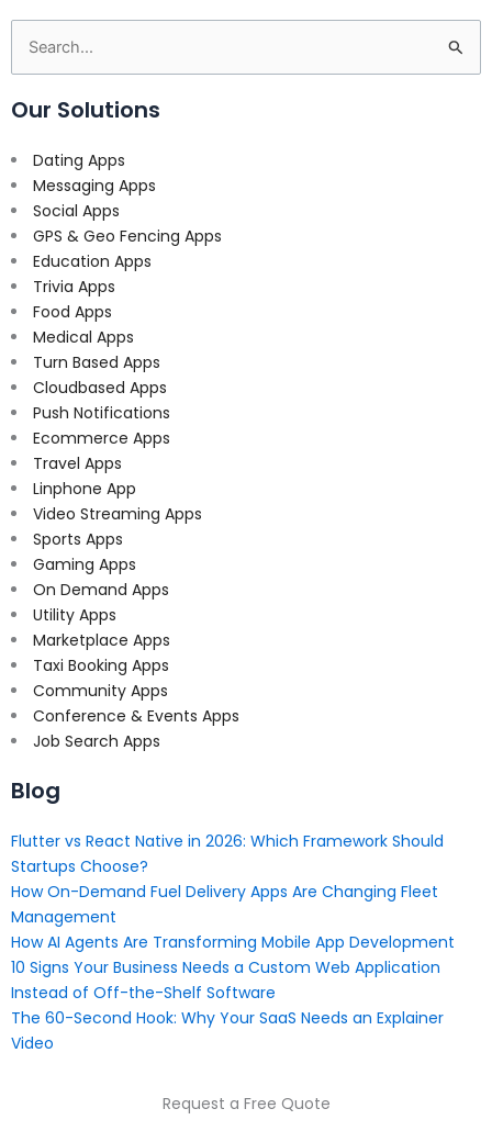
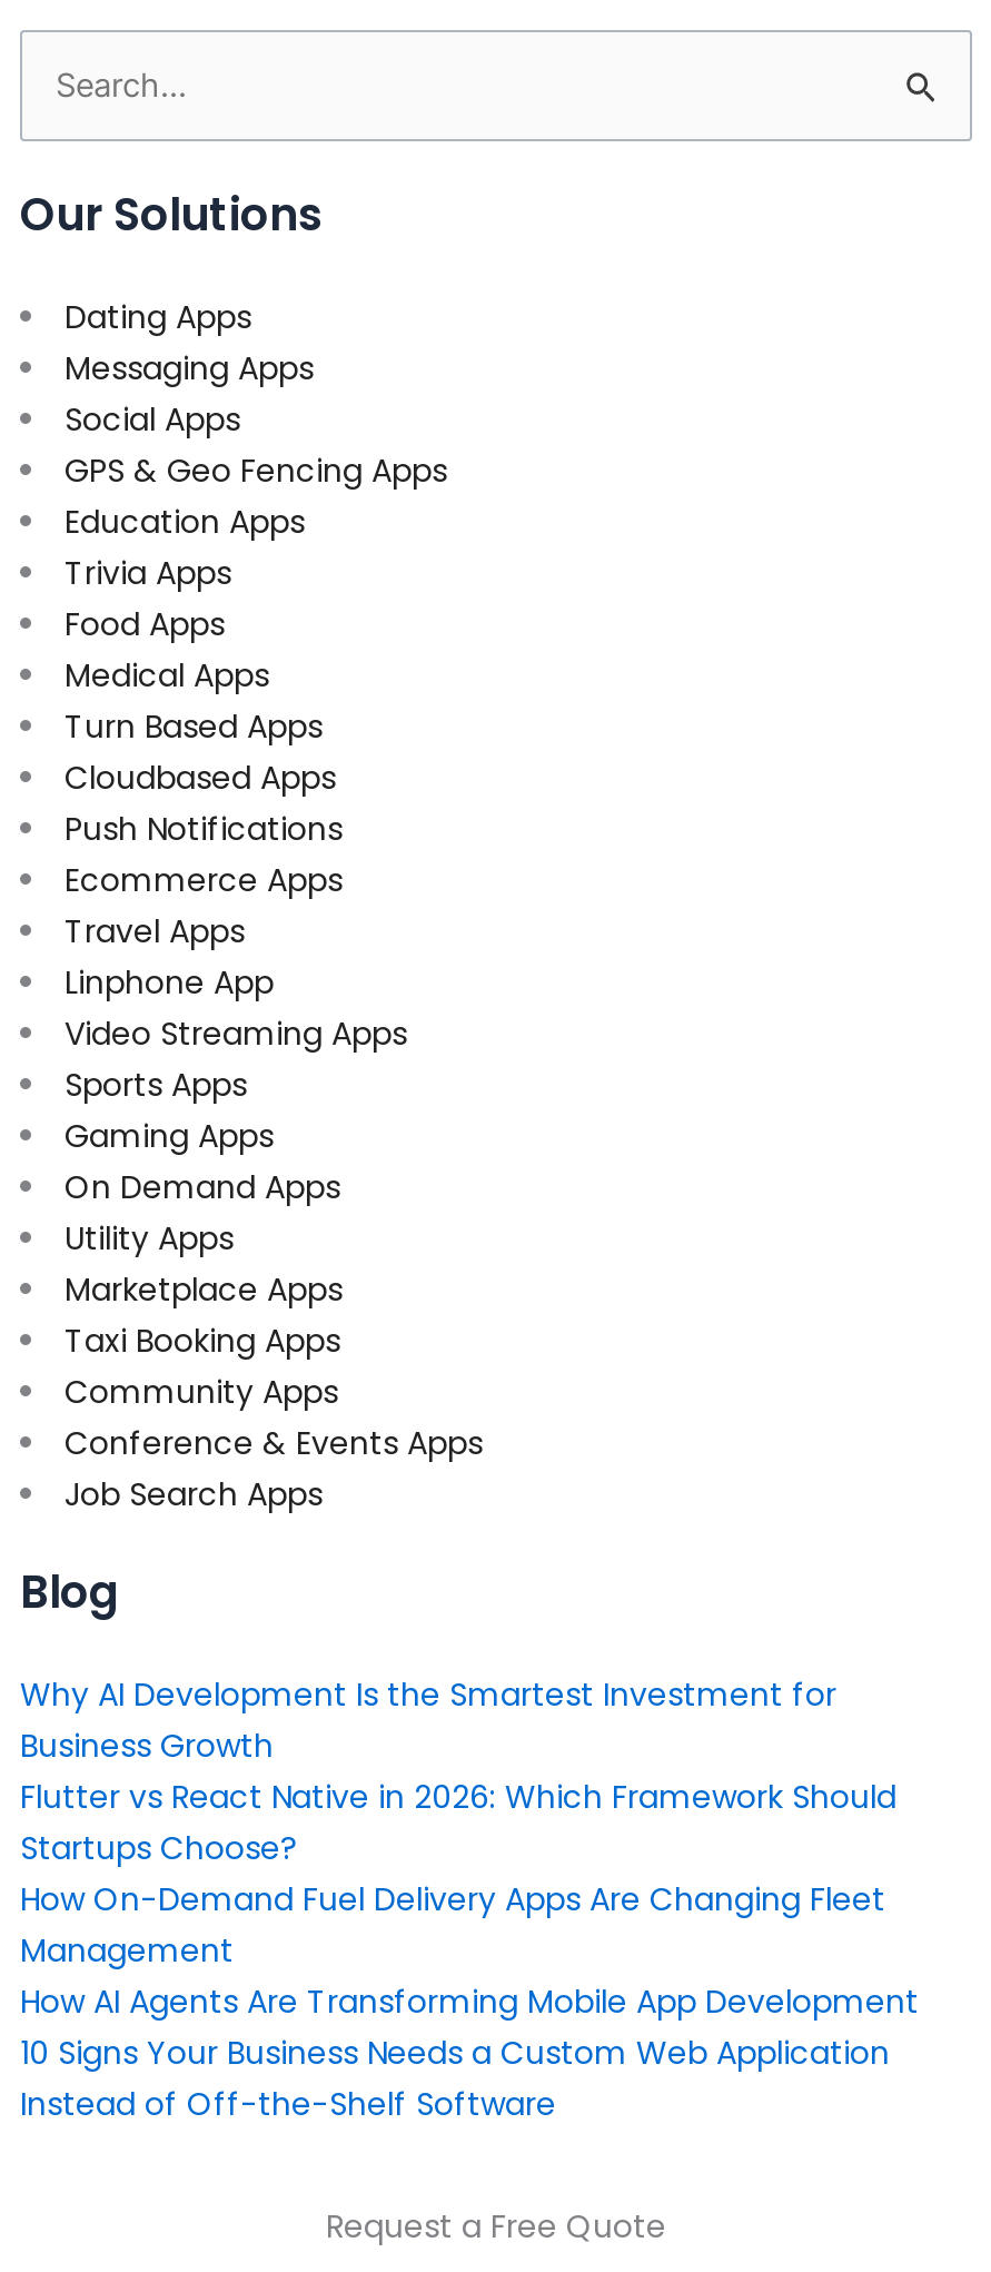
none -> [20,1673,836,1769] Why AI Development Is the Smartest Investment for | Business Growth
moved [11,830,455,1003] -> [20,1775,919,2127]: Flutter vs React Native in 2026: Which Framework Should | Startups Choose? | How On-Demand Fuel Delivery Apps Are Changing Fleet | Management | How AI Agents Are Transforming Mobile App Development | 10 Signs Your Business Needs a Custom Web Application | Instead of Off-the-Shelf Software
[11,1007,444,1054] The 60-Second Hook: Why Your SaaS Needs an Explainer | Video -> none

